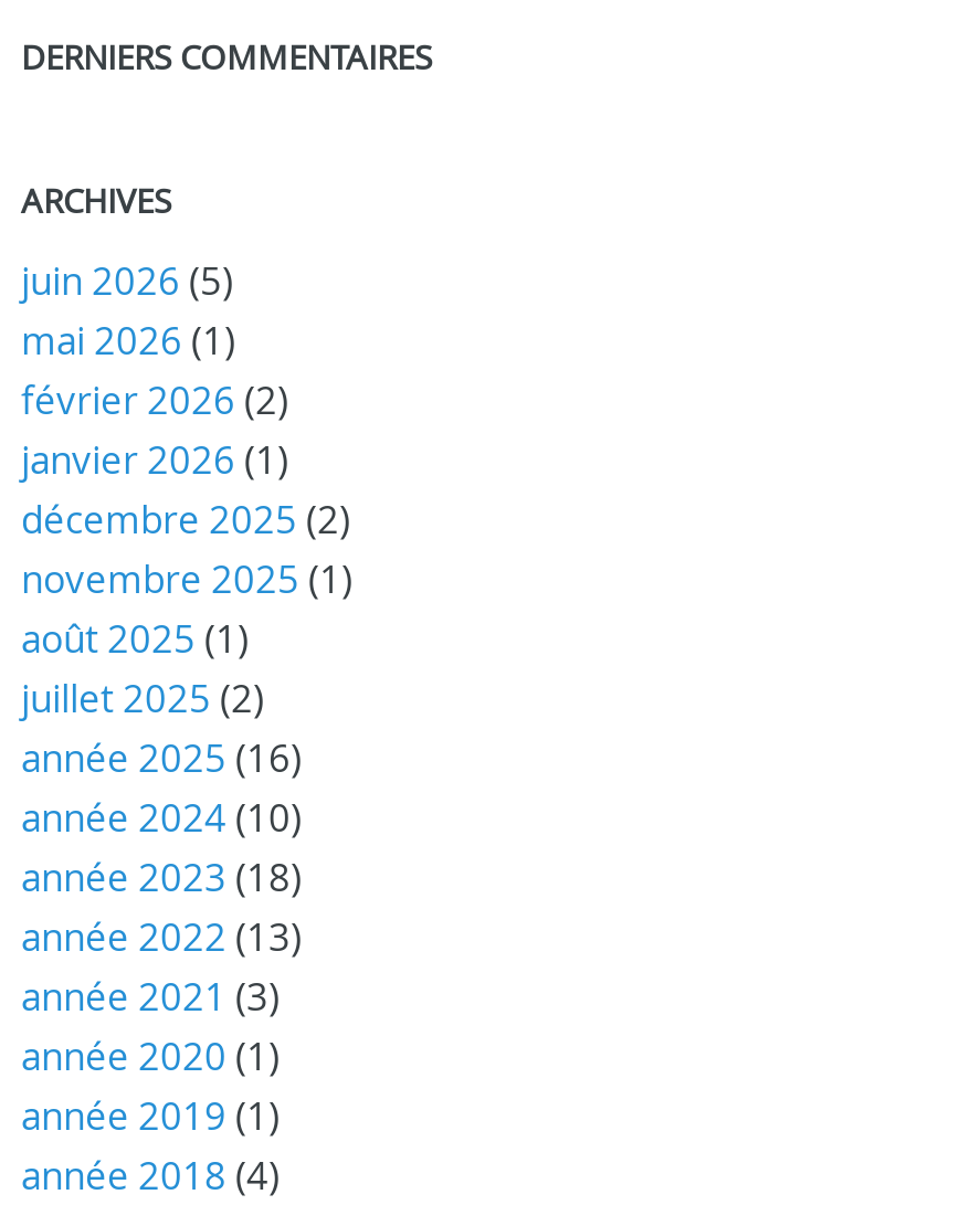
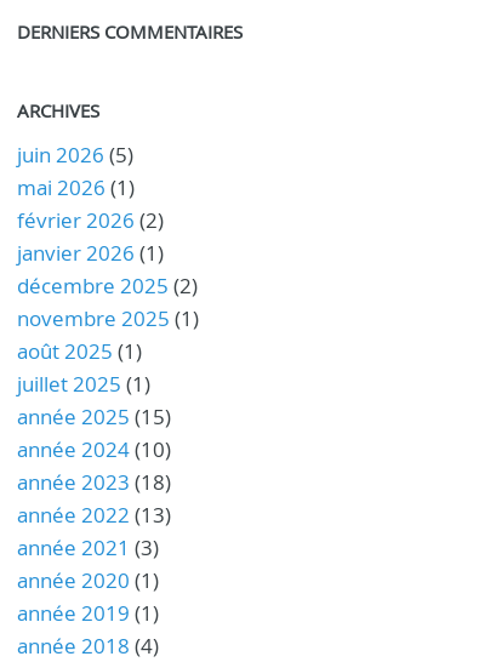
[21,673,264,723] juillet 2025 (2) -> [17,370,150,398] juillet 2025 (1)
[21,732,302,783] année 2025 (16) -> [17,403,171,430] année 2025 (15)

